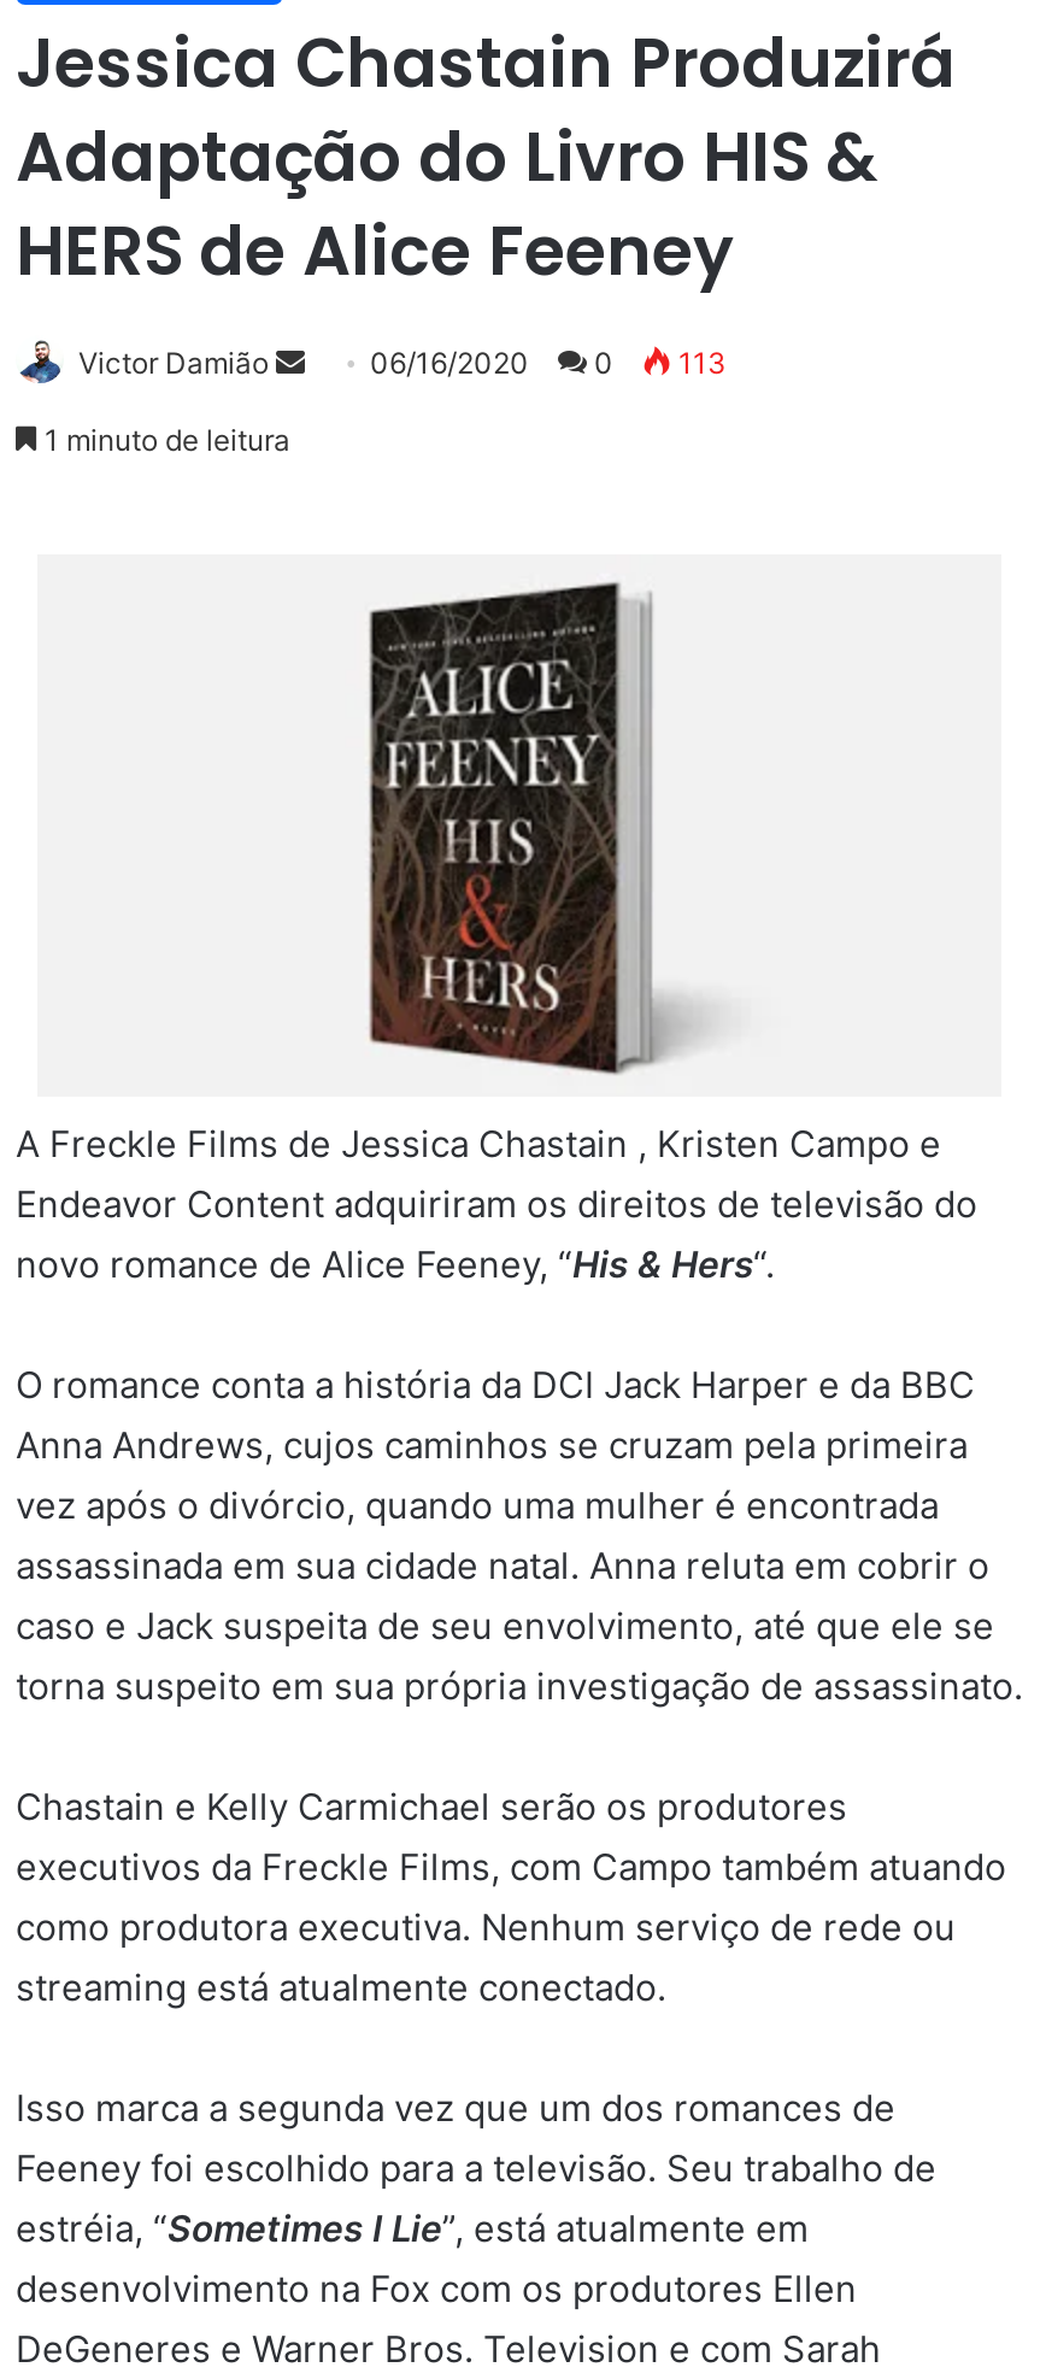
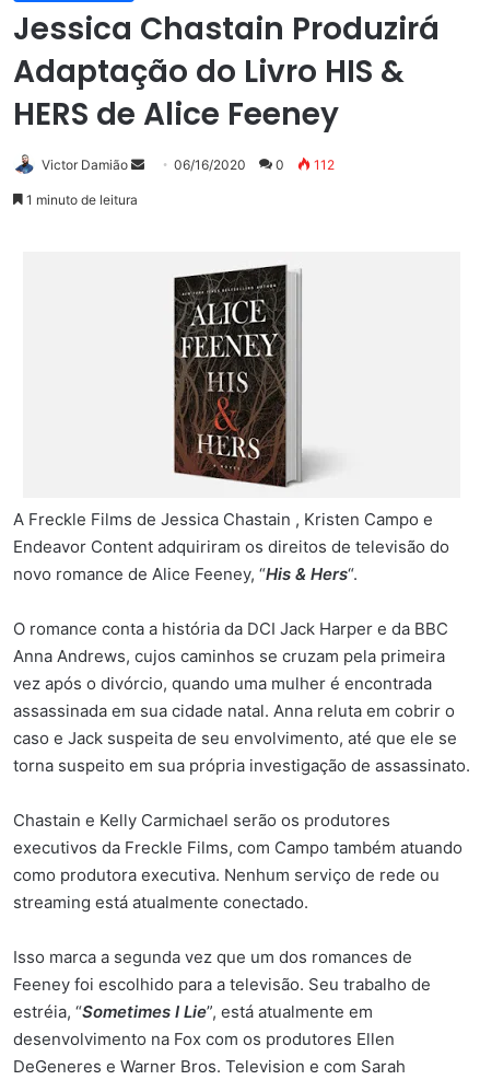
[671,345,727,381] 113 -> [311,156,335,173] 112

